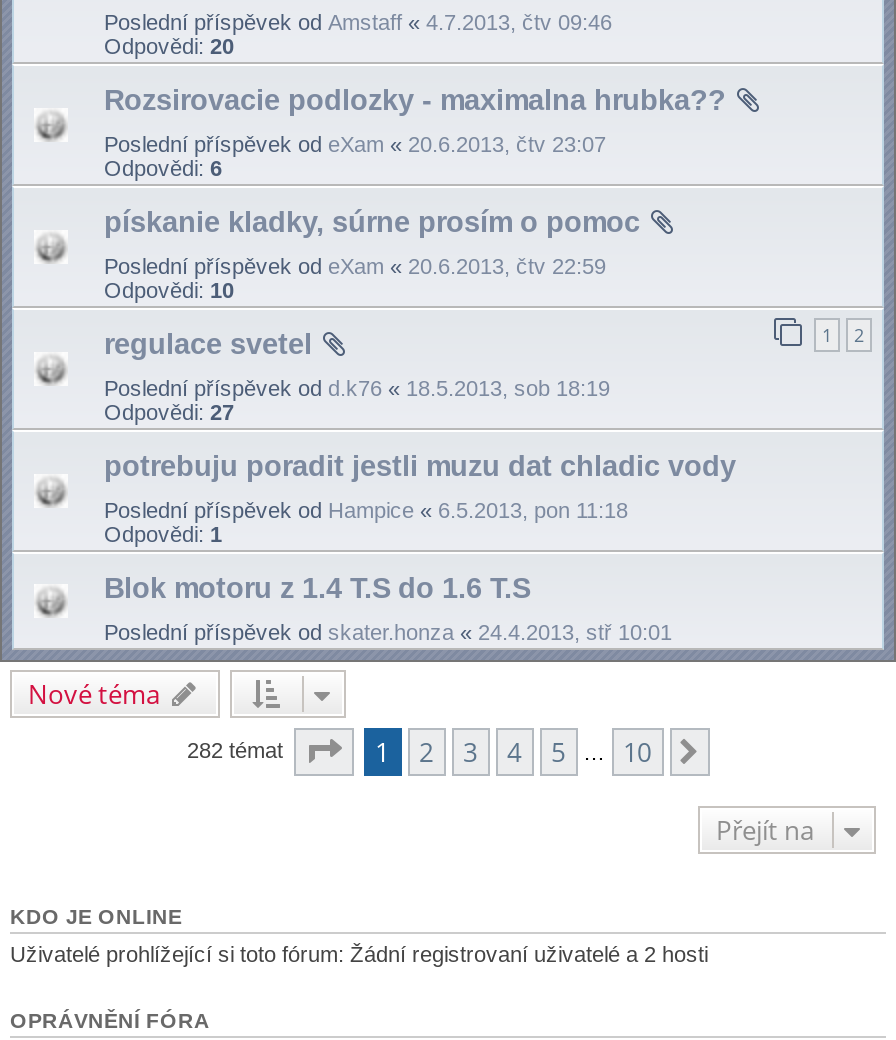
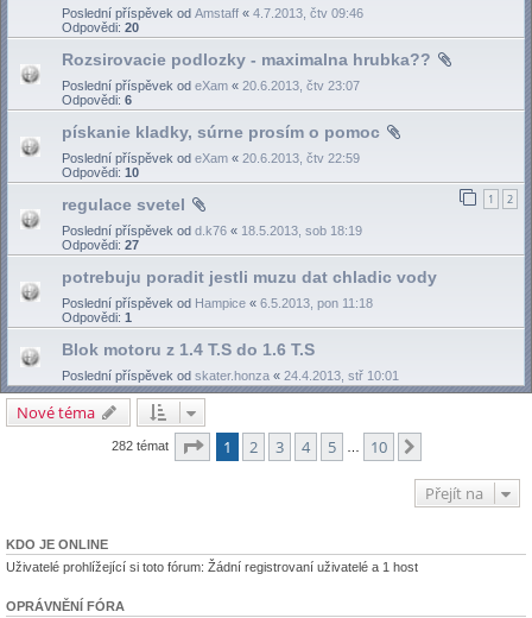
[10,941,708,965] Uživatelé prohlížející si toto fórum: Žádní registrovaní uživatelé a 2 hosti -> [6,559,418,573] Uživatelé prohlížející si toto fórum: Žádní registrovaní uživatelé a 1 host

